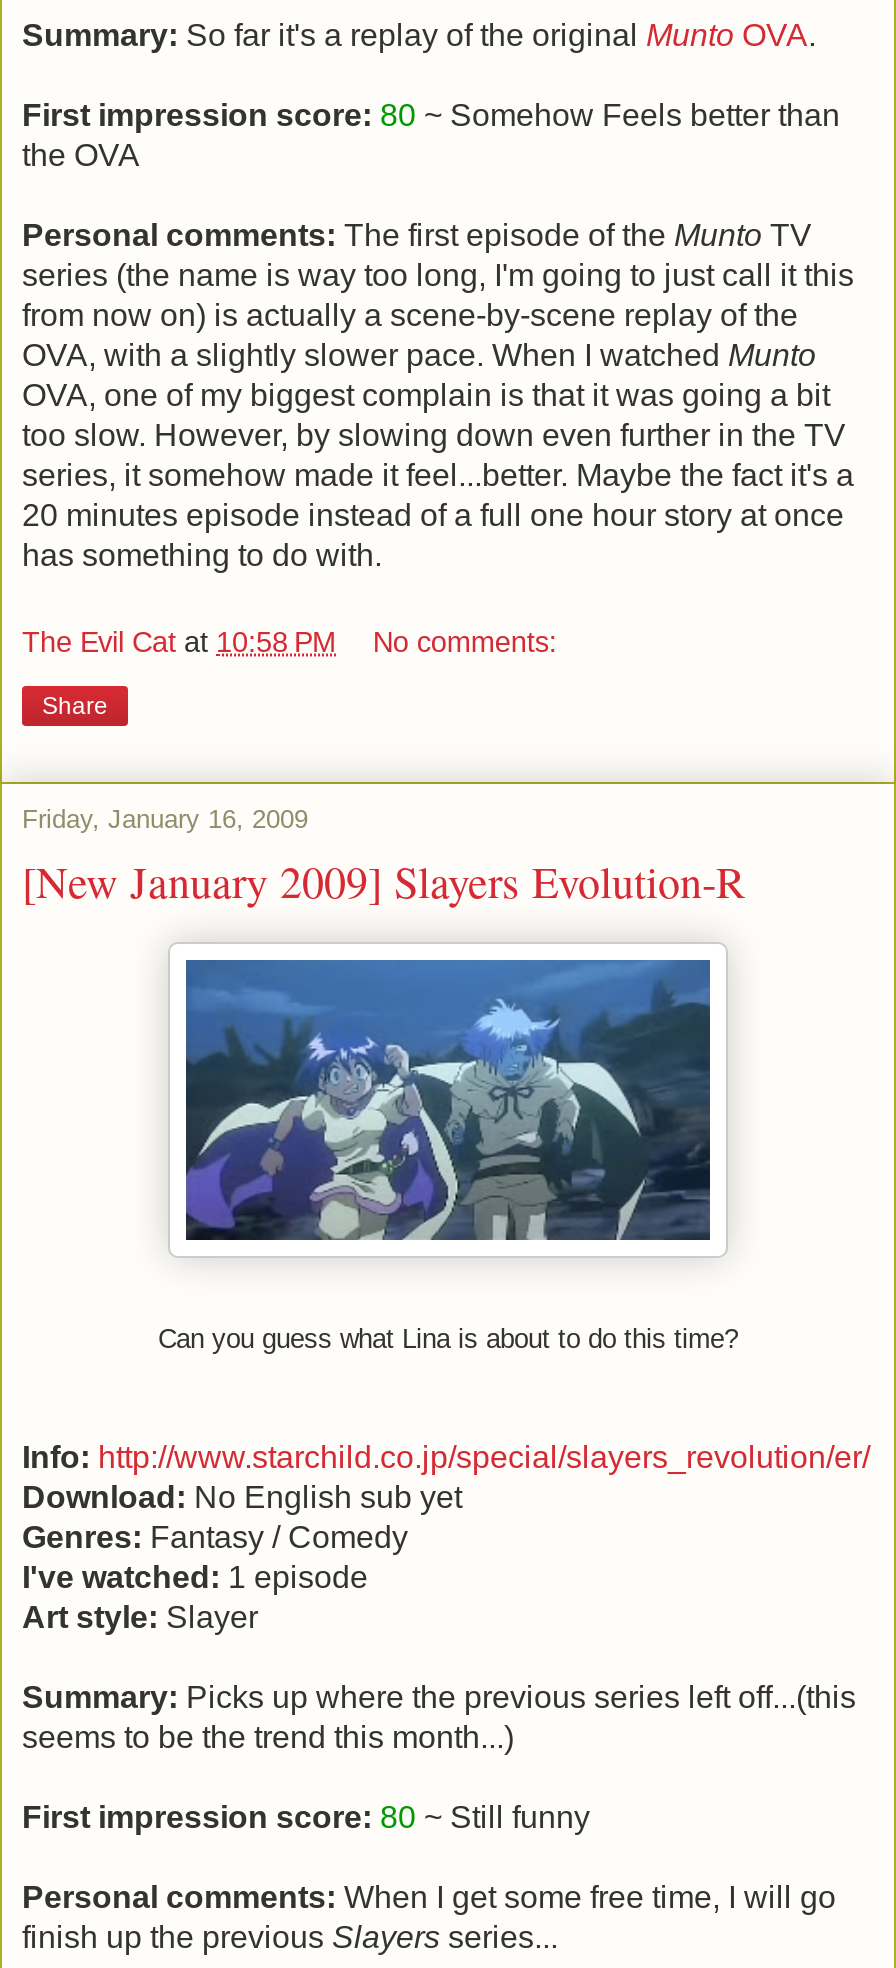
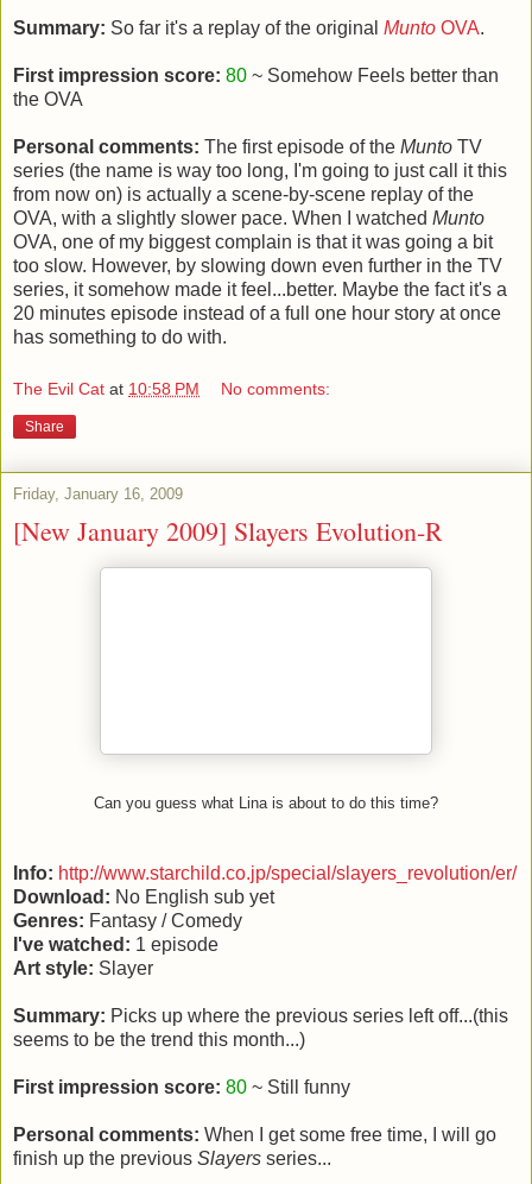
[184,958,712,1242] [image] -> none

